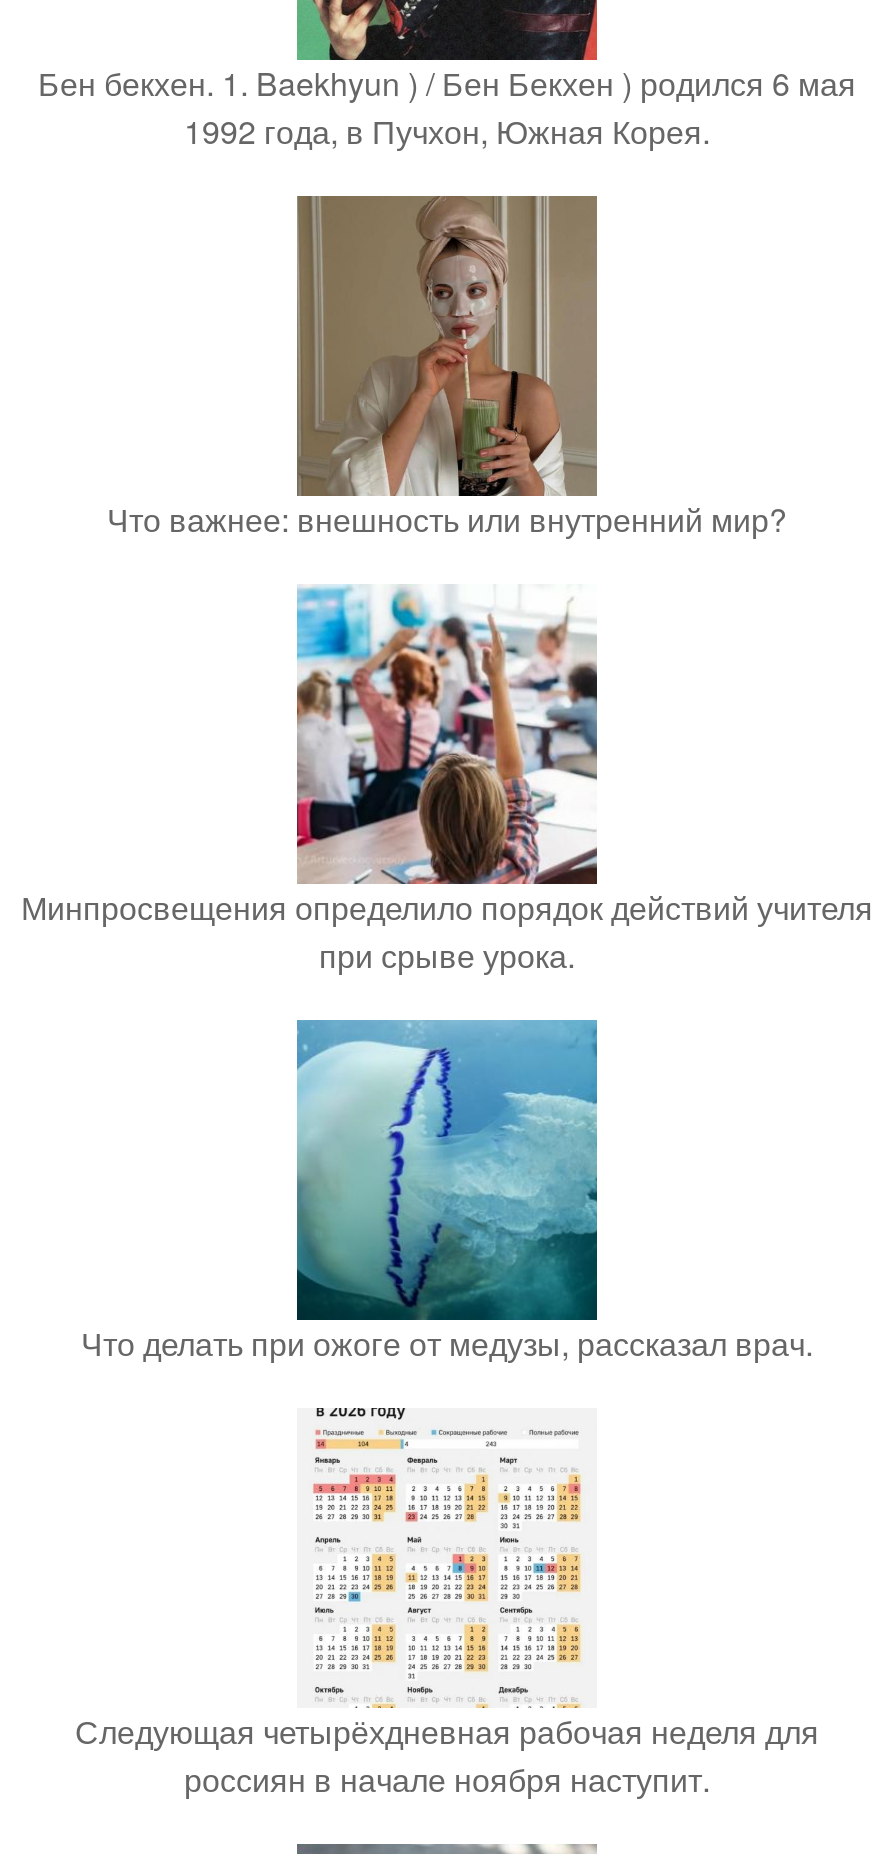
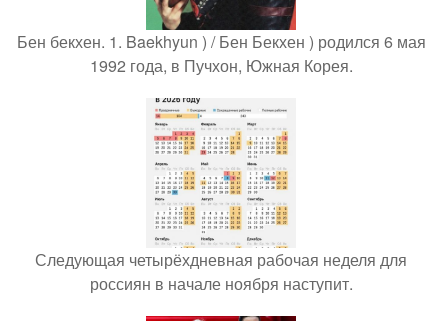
[107,194,787,541] [image] | Что важнее: внешность или внутренний мир? -> none
[21,584,873,977] [image] | Минпросвещения определило порядок действий учителя | при срыве урока. -> none
[81,992,813,1365] [image] | Что делать при ожоге от медузы, рассказал врач. -> none

